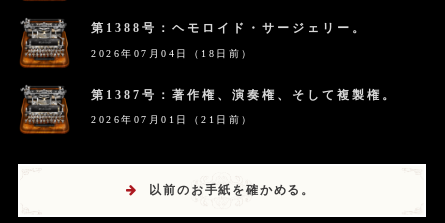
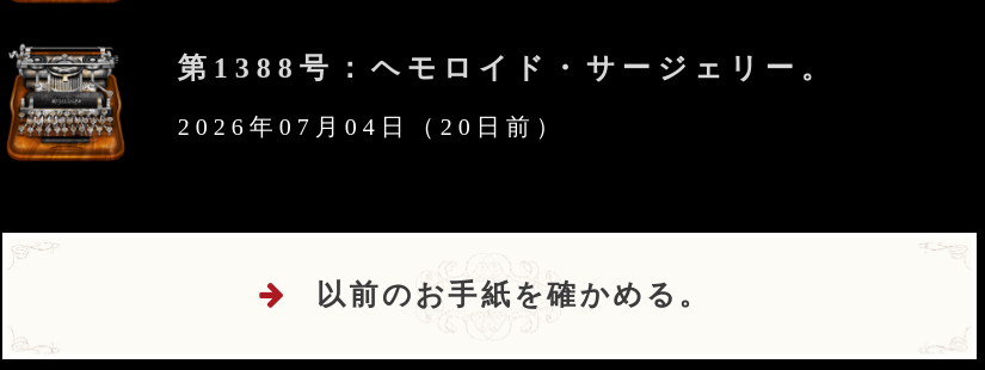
[91,48,397,125] 2026年07月04日（18日前） | 第1387号：著作権、演奏権、そして複製権。 | 2026年07月01日（21日前） -> [177,114,565,140] 2026年07月04日（20日前）

